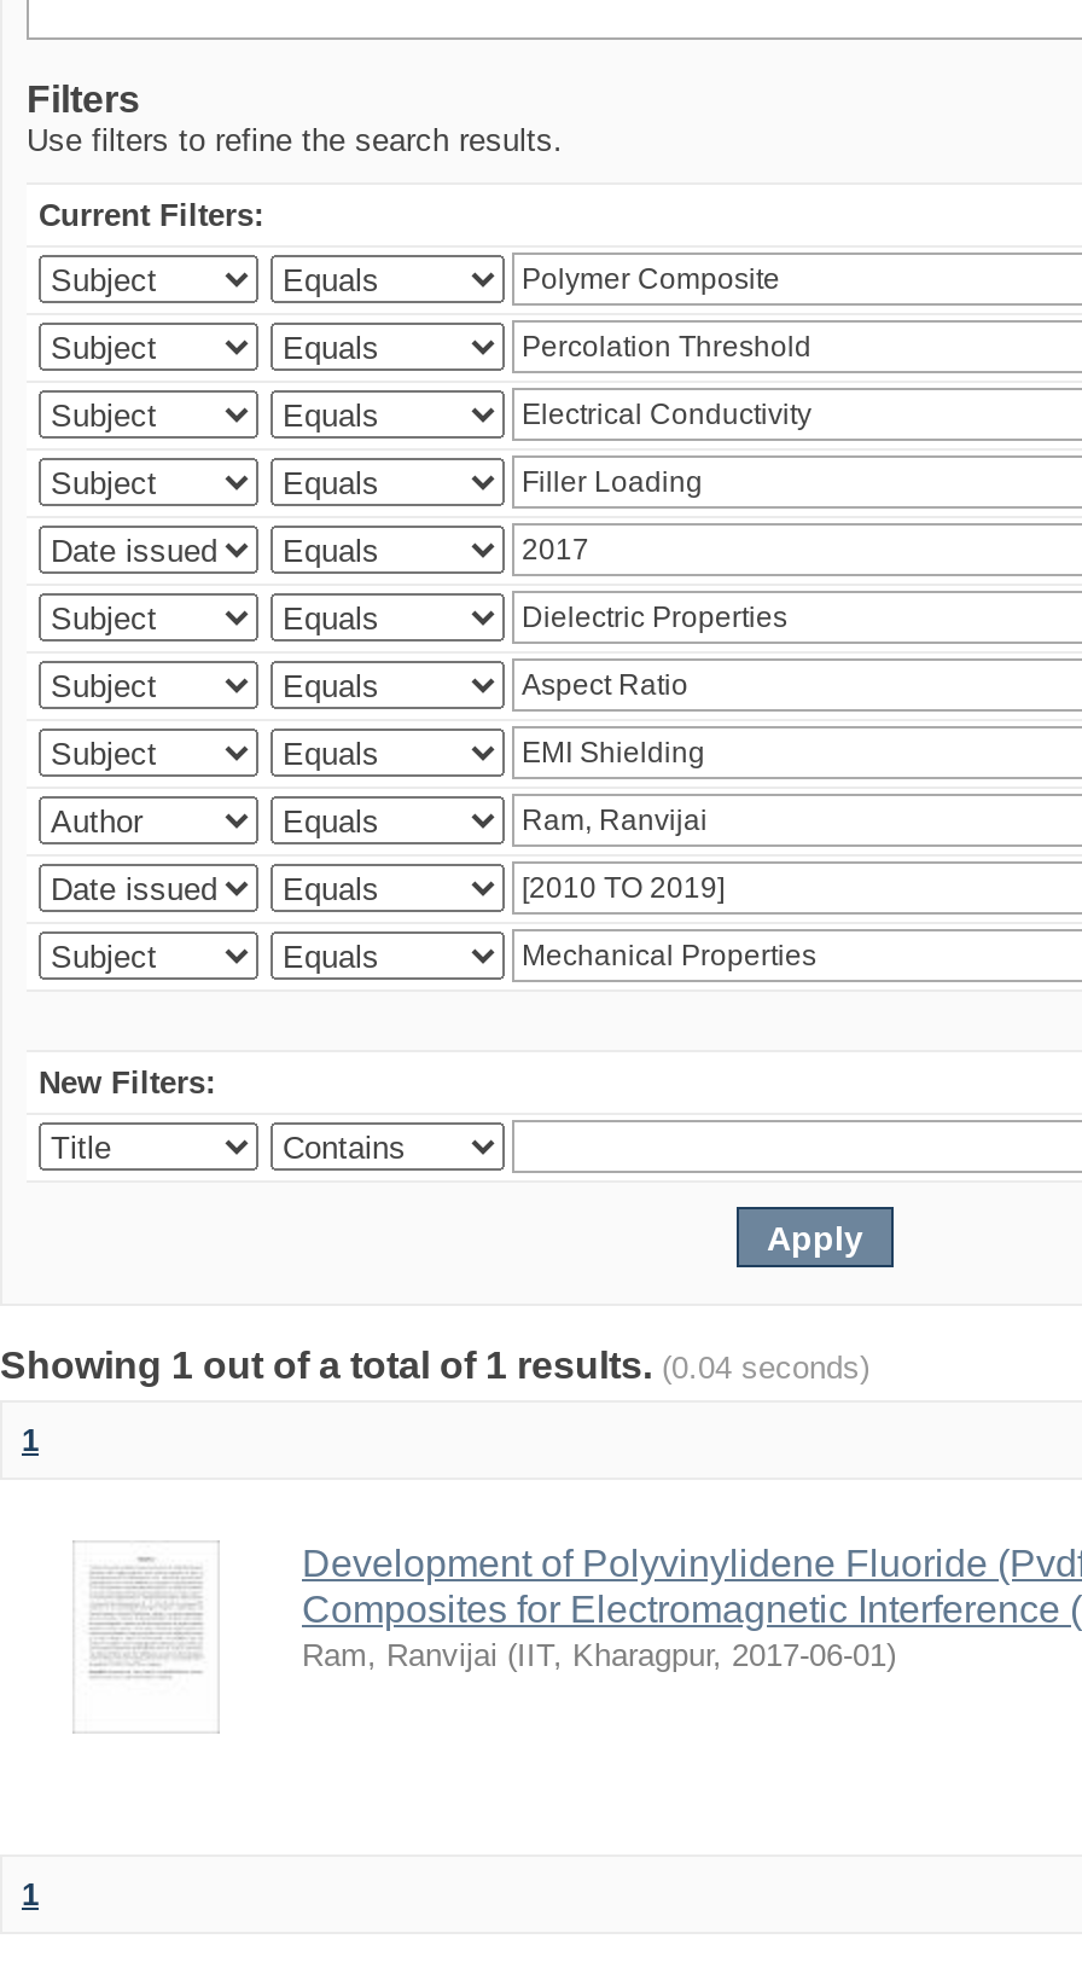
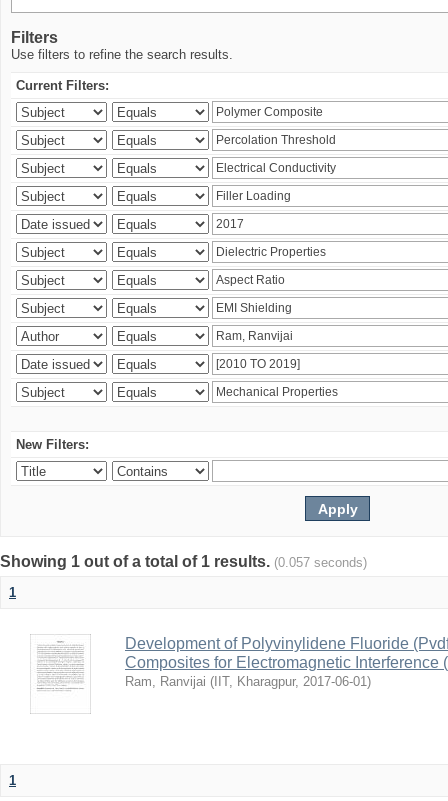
[0,1345,869,1386] Showing 1 out of a total of 1 results. (0.04 seconds) -> [0,553,367,570] Showing 1 out of a total of 1 results. (0.057 seconds)

